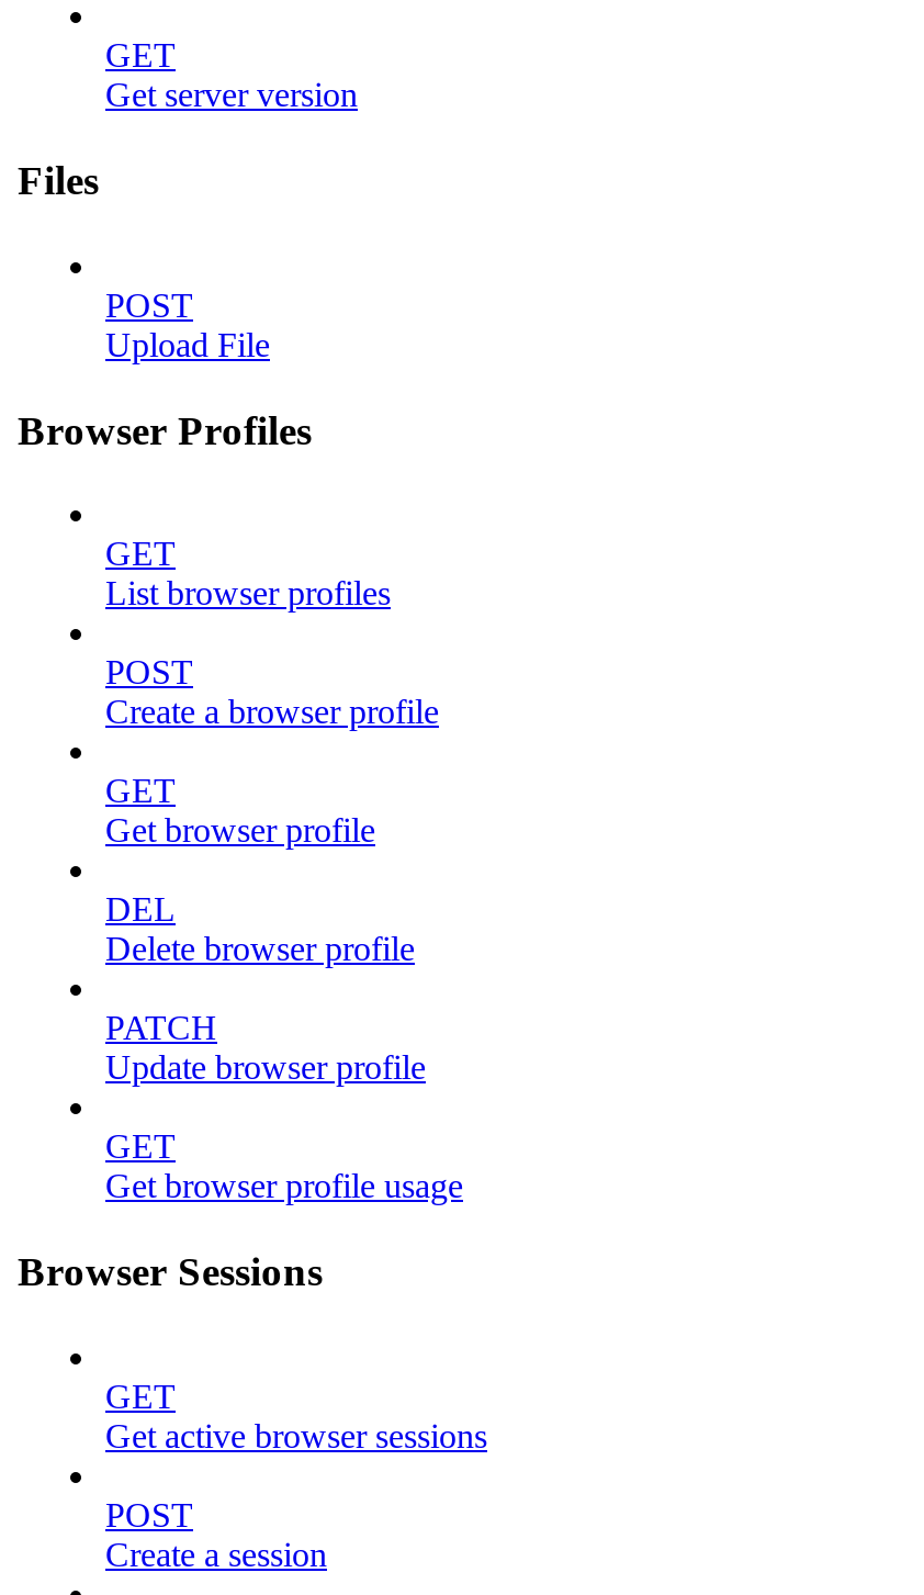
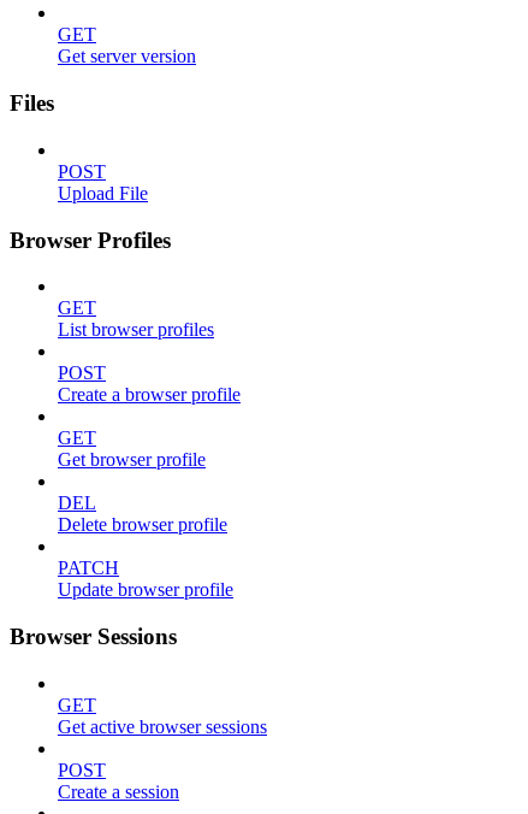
[105,1128,463,1205] GET | Get browser profile usage -> none

